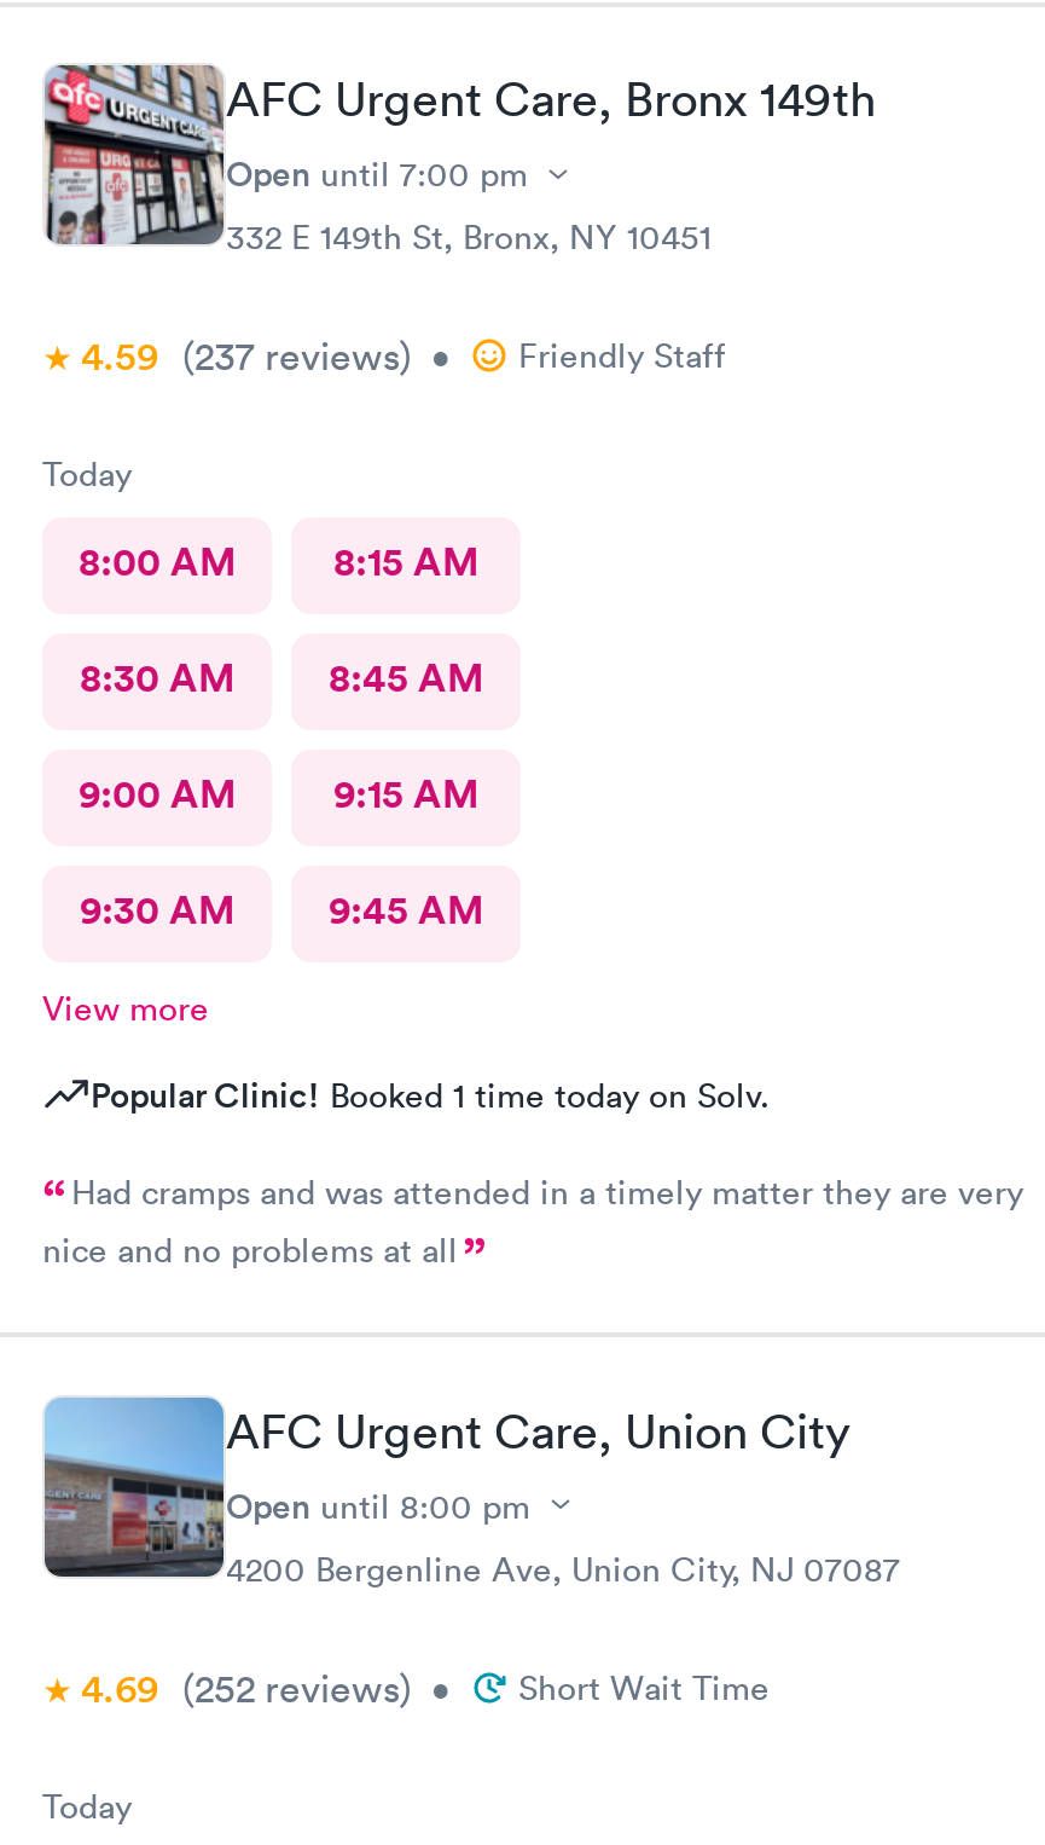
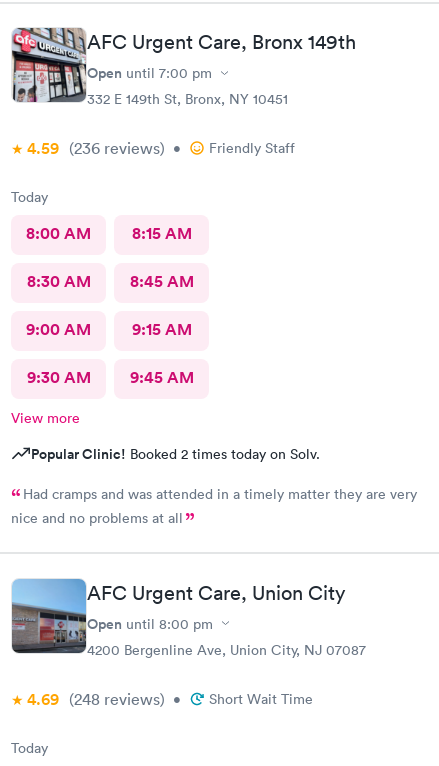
[81,331,726,382] 4.59 (237 reviews) • Friendly Staff -> [27,138,295,159] 4.59 (236 reviews) • Friendly Staff
[91,1071,770,1120] Popular Clinic! Booked 1 time today on Solv. -> [31,444,320,464] Popular Clinic! Booked 2 times today on Solv.
[81,1662,770,1713] 4.69 (252 reviews) • Short Wait Time -> [27,688,313,709] 4.69 (248 reviews) • Short Wait Time

